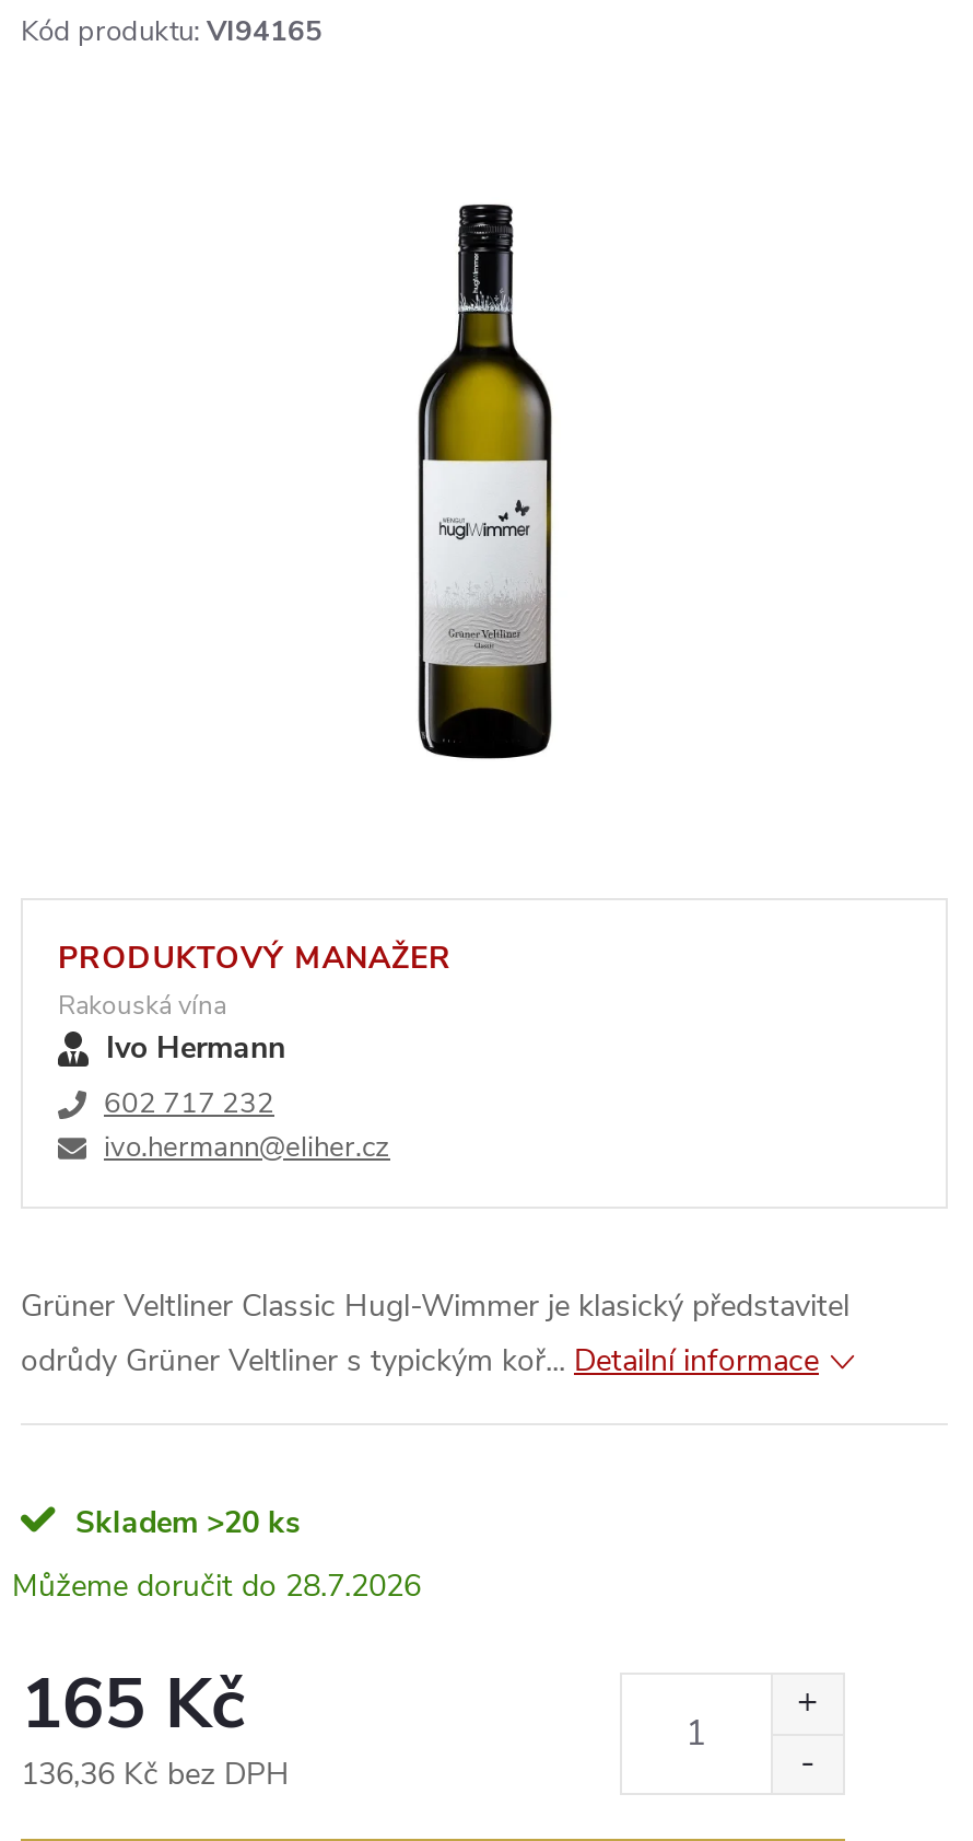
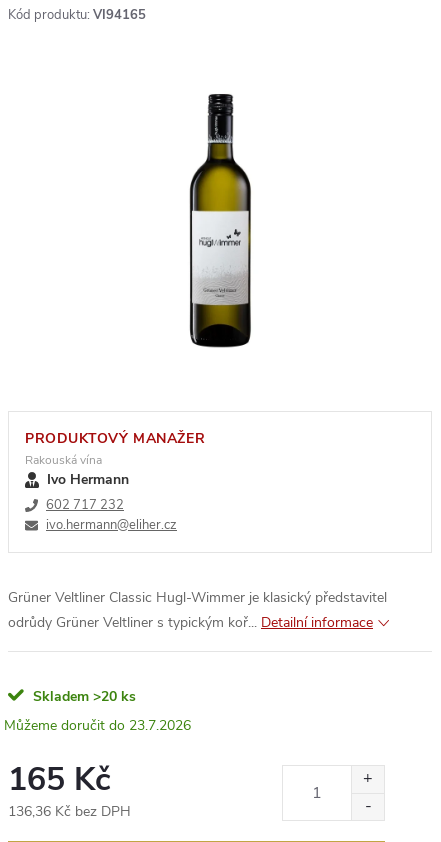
[285,1565,421,1607] 28.7.2026 -> [129,716,191,735] 23.7.2026

